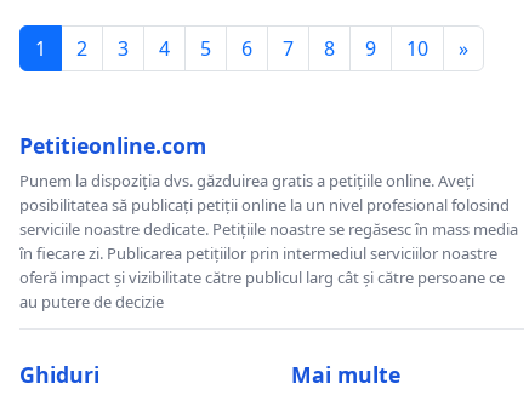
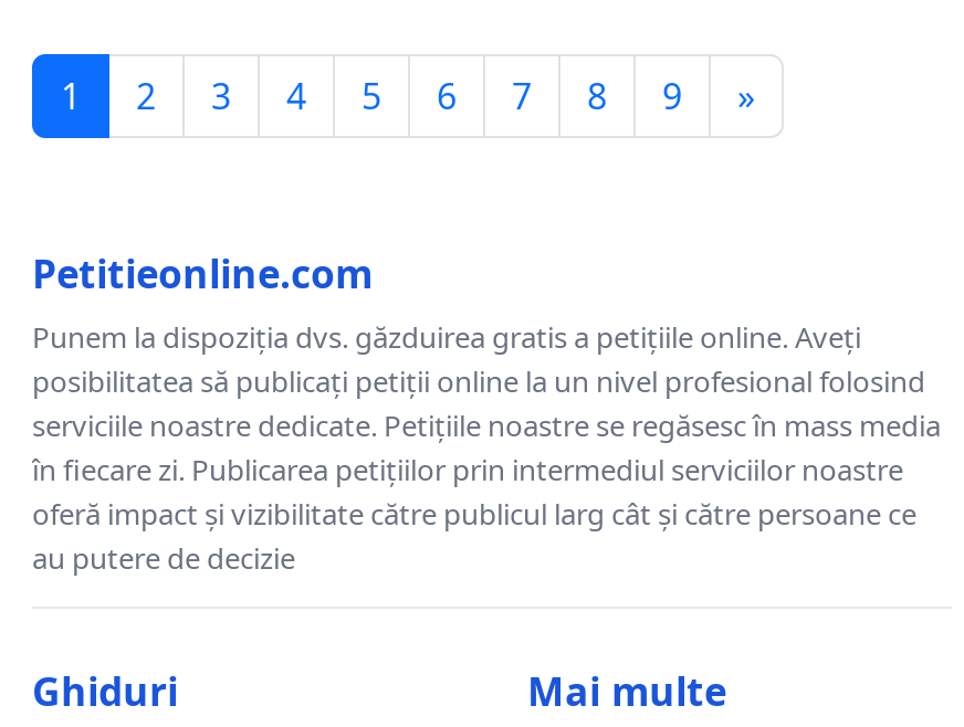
[406,35,428,62] 10 -> none

